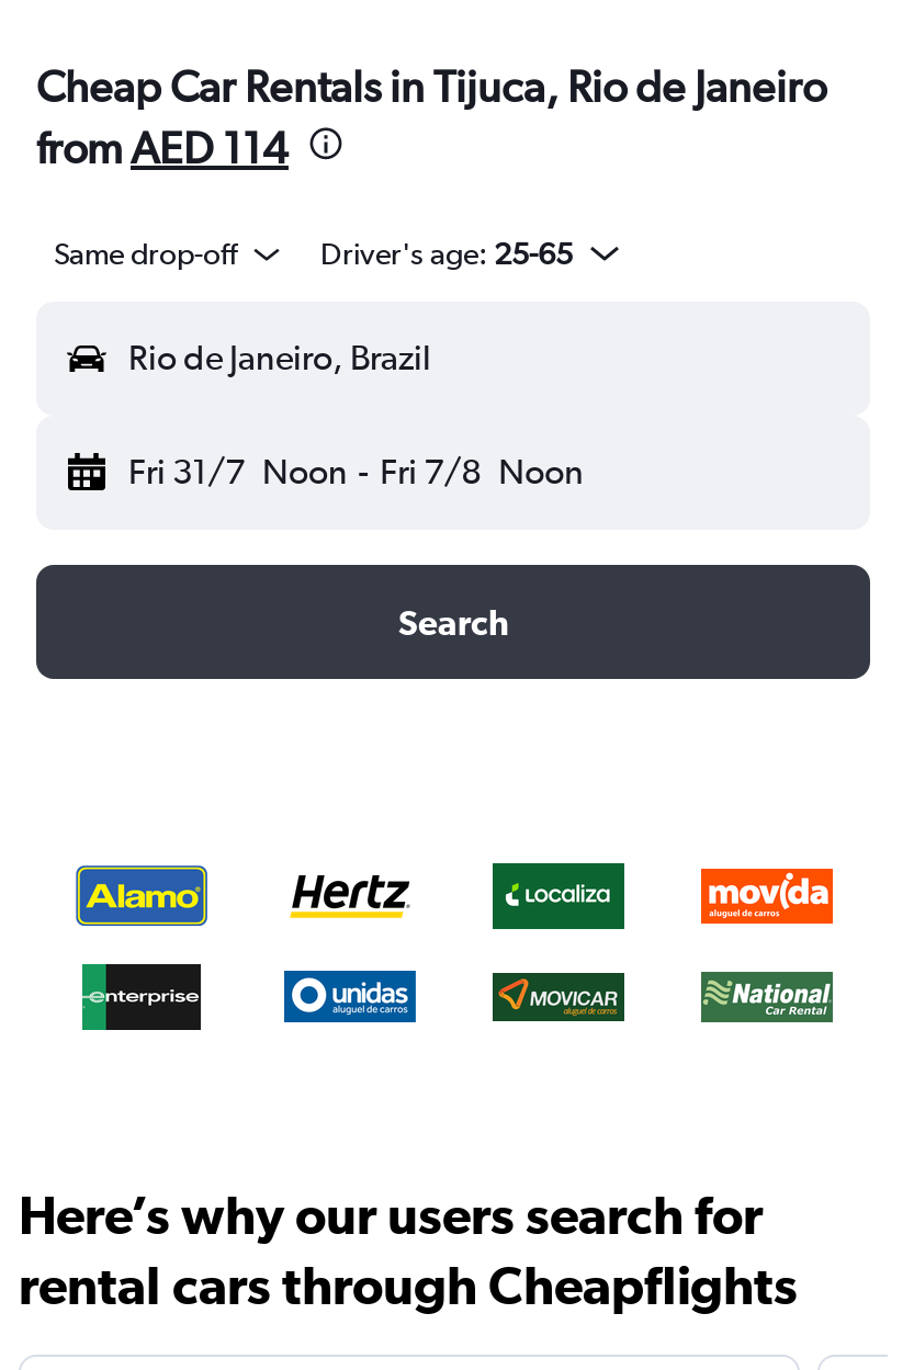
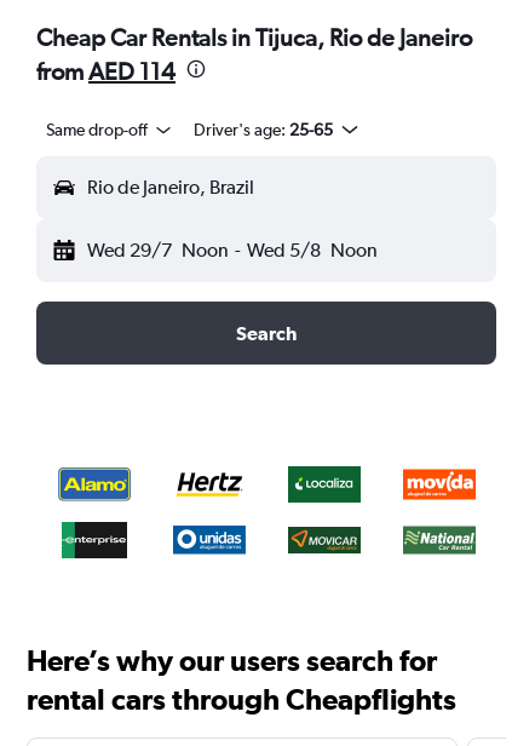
[128,451,584,492] Fri 31/7 Noon - Fri 7/8 Noon -> [87,239,377,262] Wed 29/7 Noon - Wed 5/8 Noon

